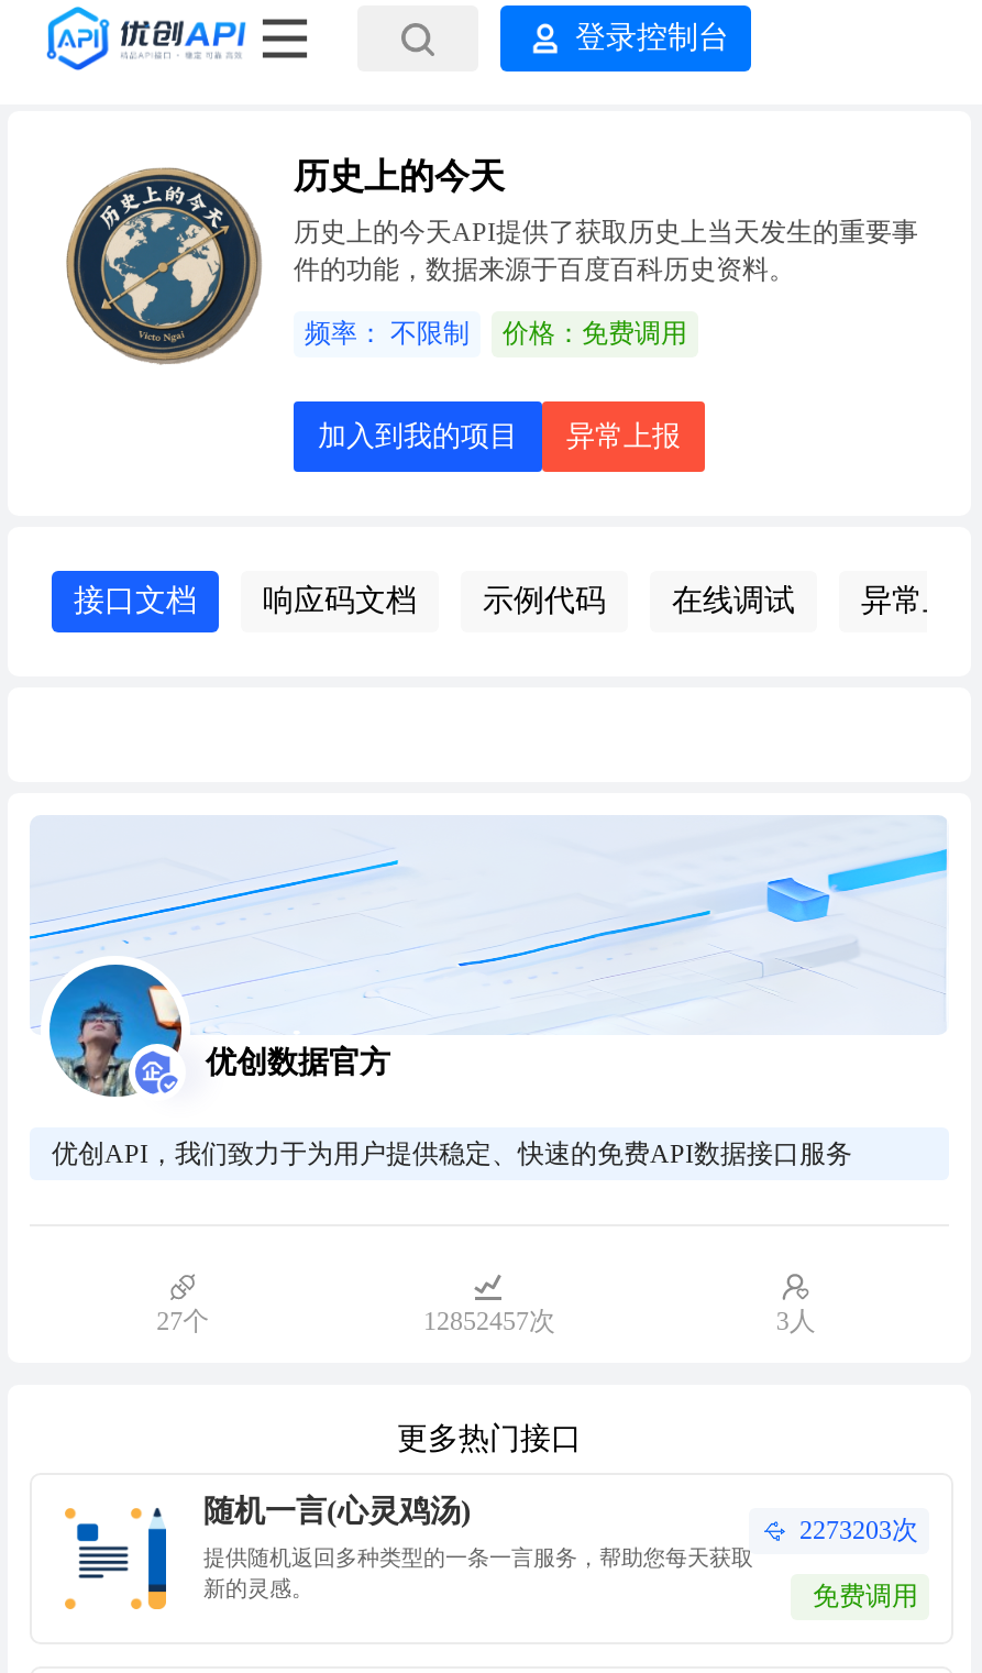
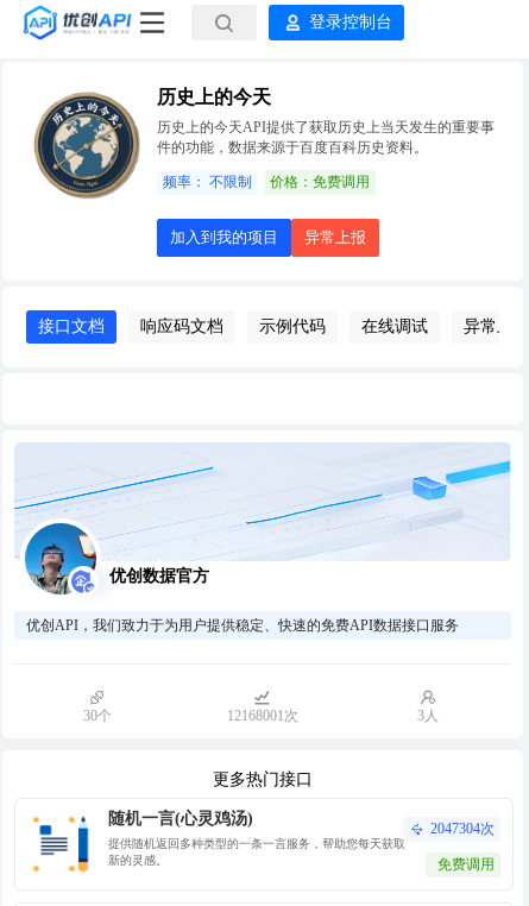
[157,1306,209,1336] 27个 -> [83,707,111,724] 30个
[423,1306,555,1336] 12852457次 -> [227,707,298,724] 12168001次
[799,1515,918,1545] 2273203次 -> [430,820,495,837] 2047304次

